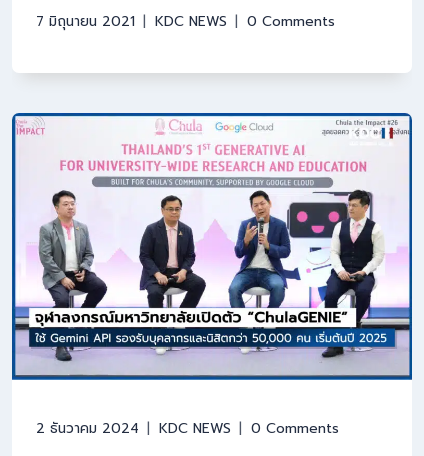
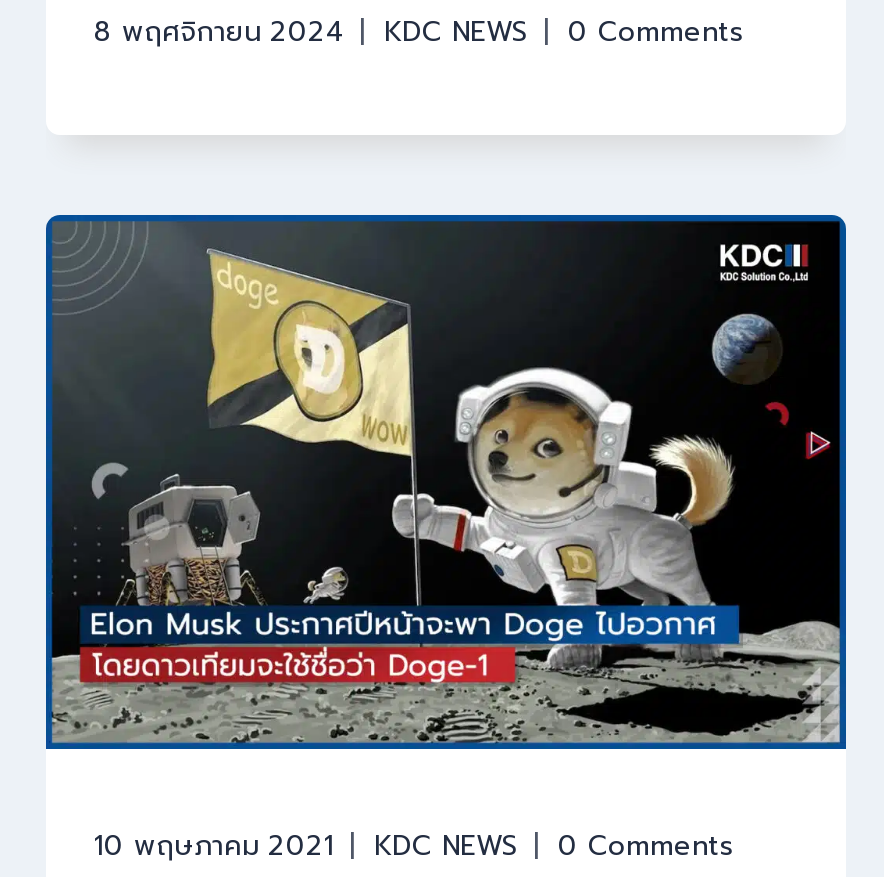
[36,11,135,32] 7 มิถุนายน 2021 -> [94,11,344,53] 8 พฤศจิกายน 2024
[14,115,410,380] [image] -> [50,219,844,743] [image]
[36,417,139,438] 2 ธันวาคม 2024 -> [94,824,334,866] 10 พฤษภาคม 2021

